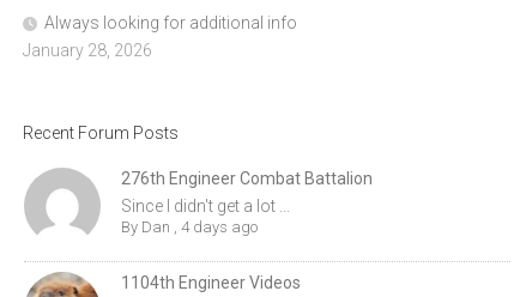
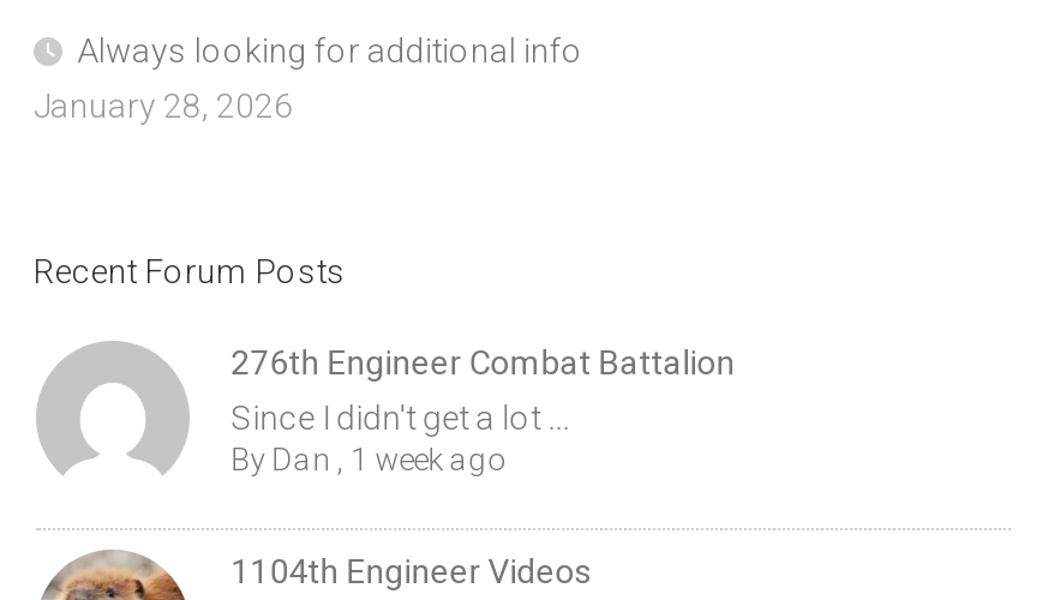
[121,218,258,236] By Dan, 4 days ago -> [231,441,502,477] By Dan, 1 week ago

